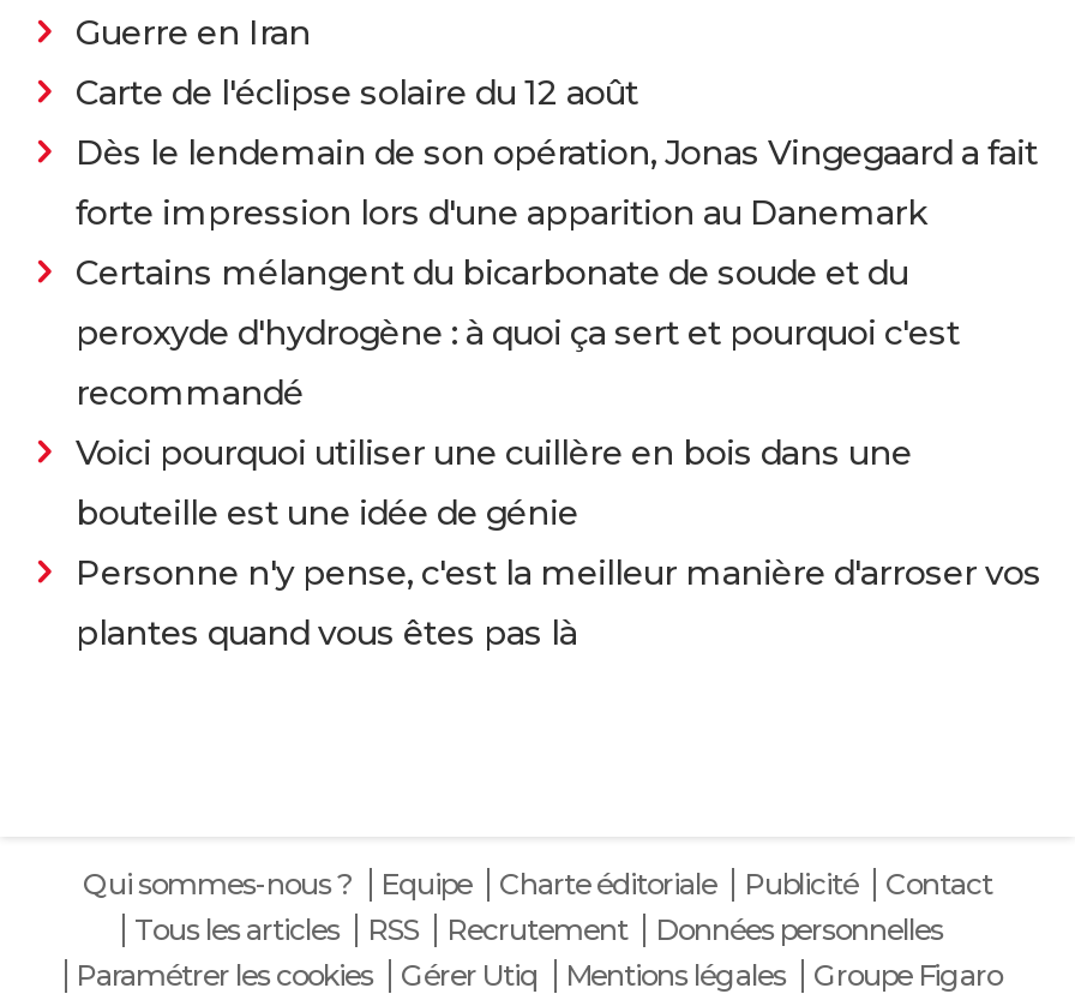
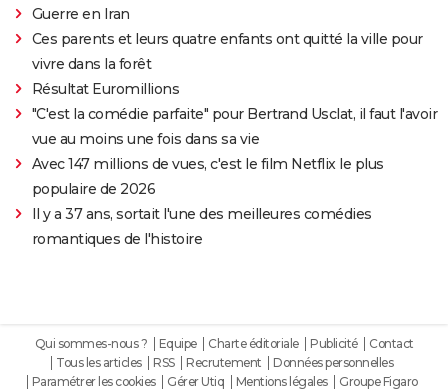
[76,71,1041,655] Carte de l'éclipse solaire du 12 août | Dès le lendemain de son opération, Jonas Vingegaard a fait | forte impression lors d'une apparition au Danemark | Certains mélangent du bicarbonate de soude et du | peroxyde d'hydrogène : à quoi ça sert et pourquoi c'est | recommandé | Voici pourquoi utiliser une cuillère en bois dans une | bouteille est une idée de génie | Personne n'y pense, c'est la meilleur manière d'arroser vos | plantes quand vous êtes pas là -> [31,30,437,248] Ces parents et leurs quatre enfants ont quitté la ville pour | vivre dans la forêt | Résultat Euromillions | "C'est la comédie parfaite" pour Bertrand Usclat, il faut l'avoir | vue au moins une fois dans sa vie | Avec 147 millions de vues, c'est le film Netflix le plus | populaire de 2026 | Il y a 37 ans, sortait l'une des meilleures comédies | romantiques de l'histoire

